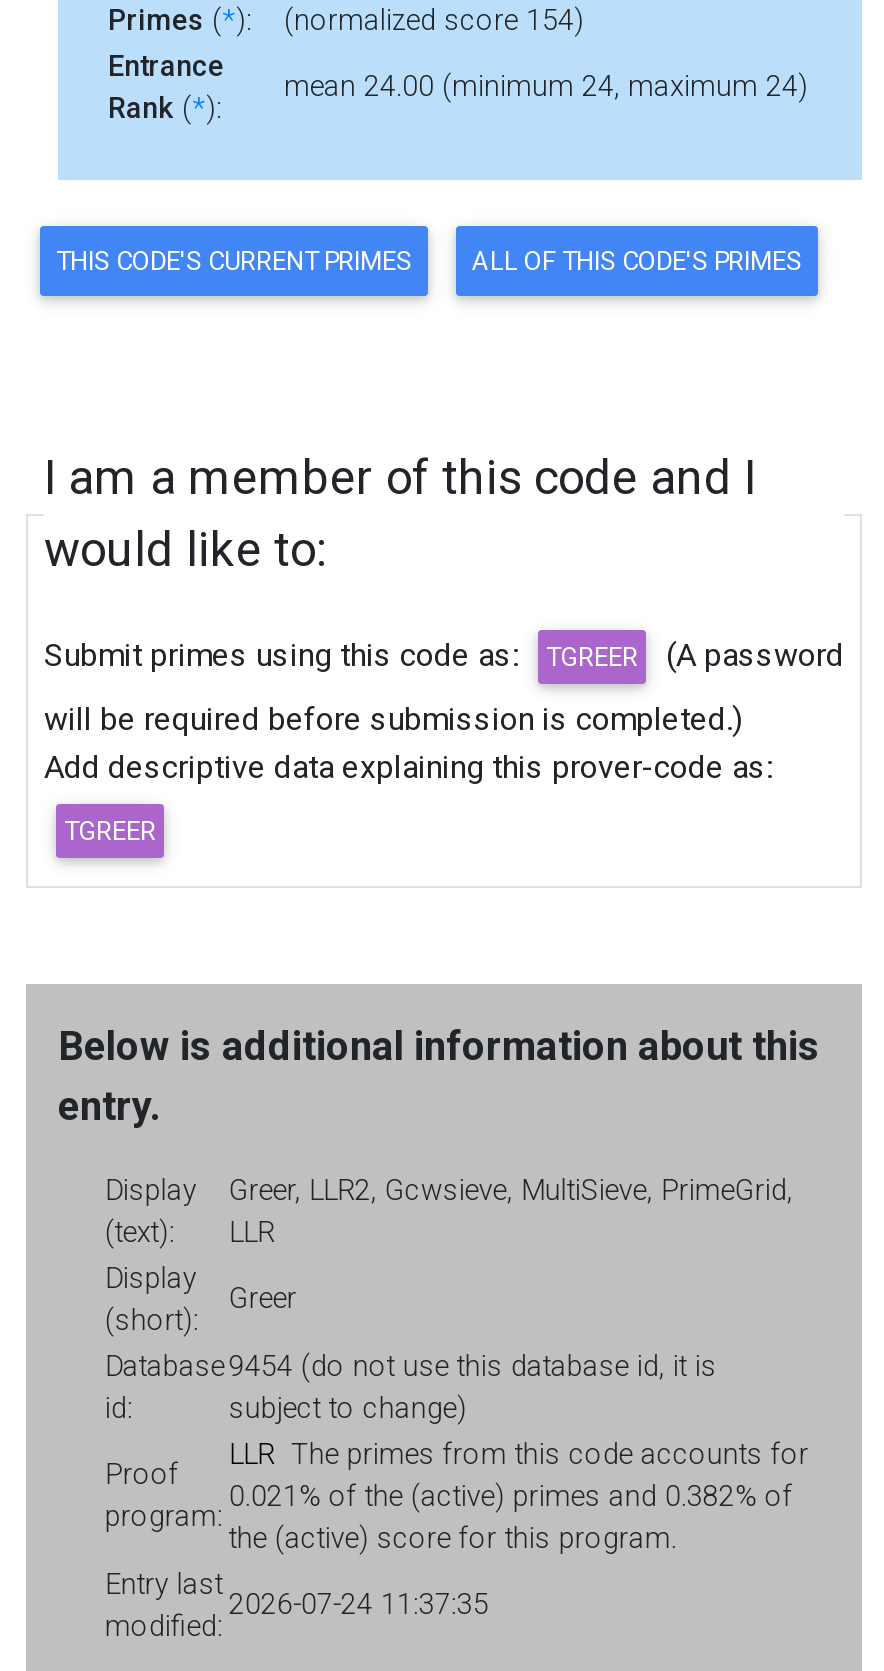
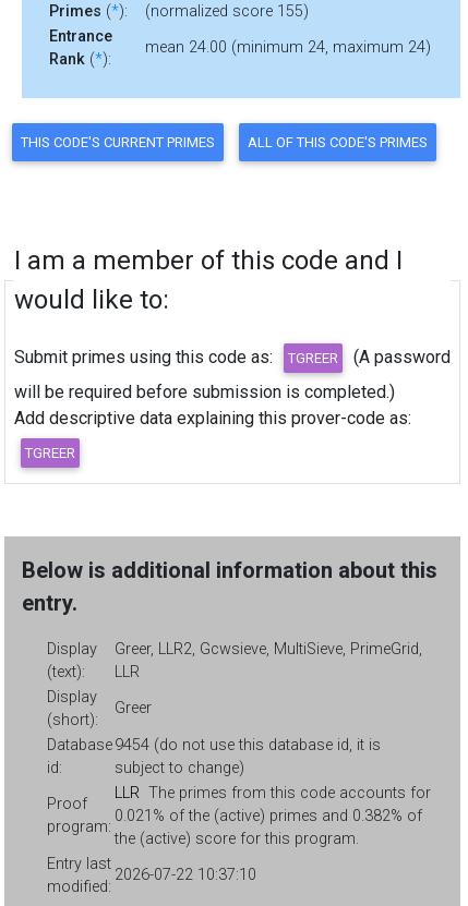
[284,4,584,38] (normalized score 154) -> [145,2,309,21] (normalized score 155)
[229,1588,489,1622] 2026-07-24 11:37:35 -> [115,866,257,884] 2026-07-22 10:37:10

